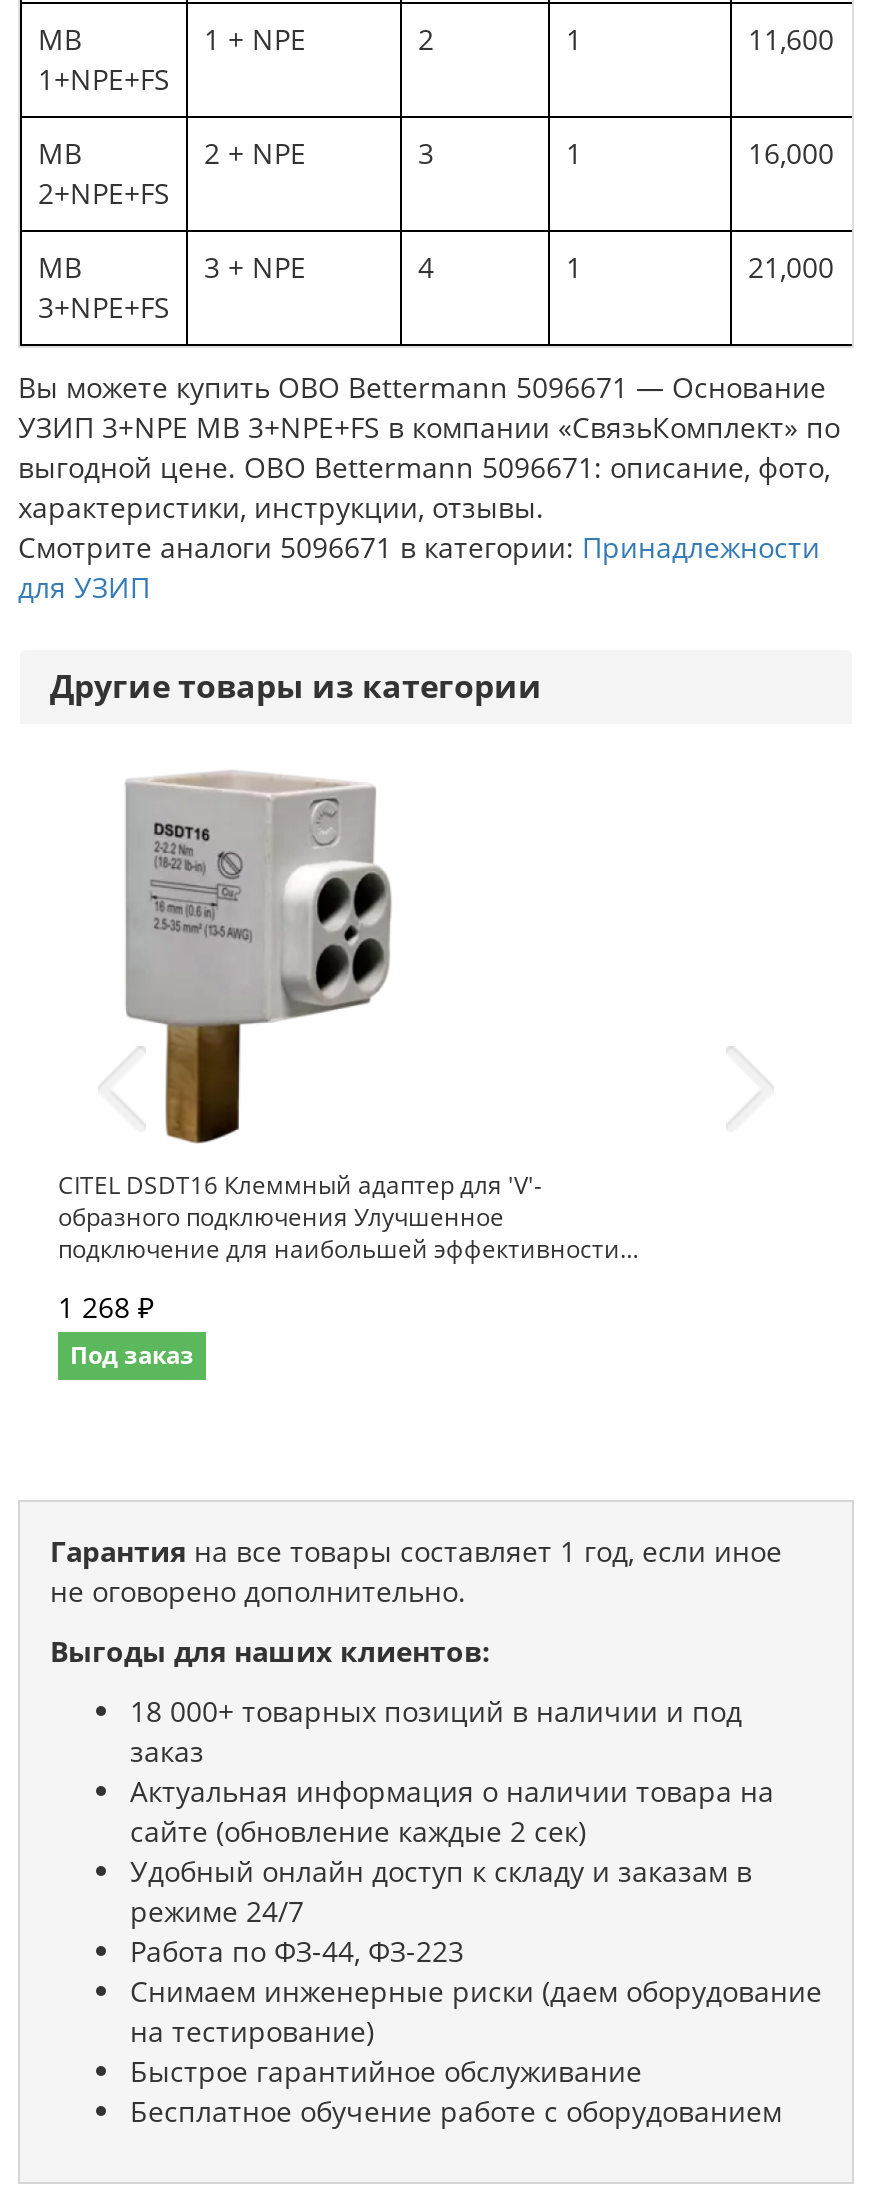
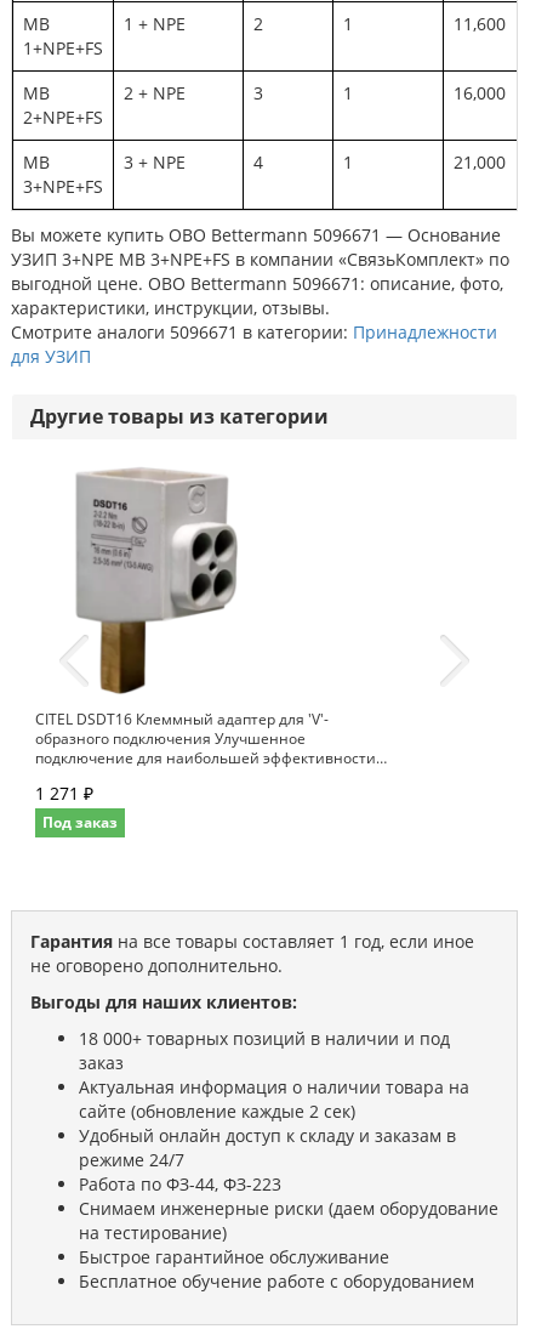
[58,1288,154,1326] 1 268 ₽ -> [35,781,93,804] 1 271 ₽

